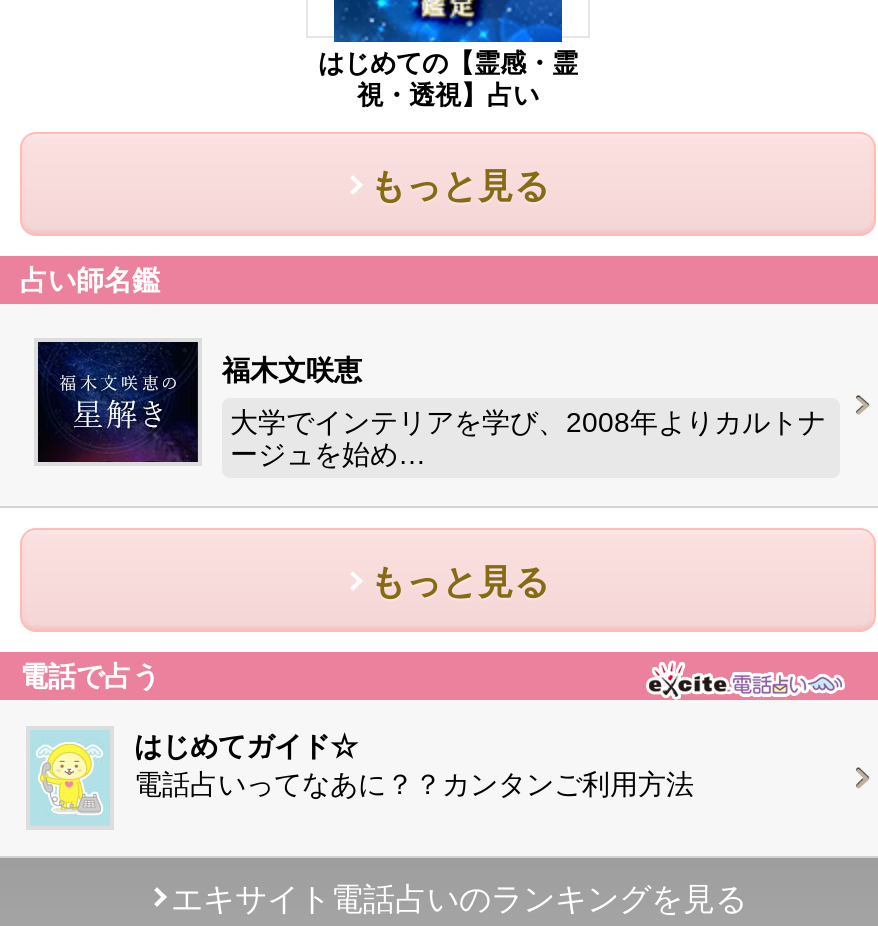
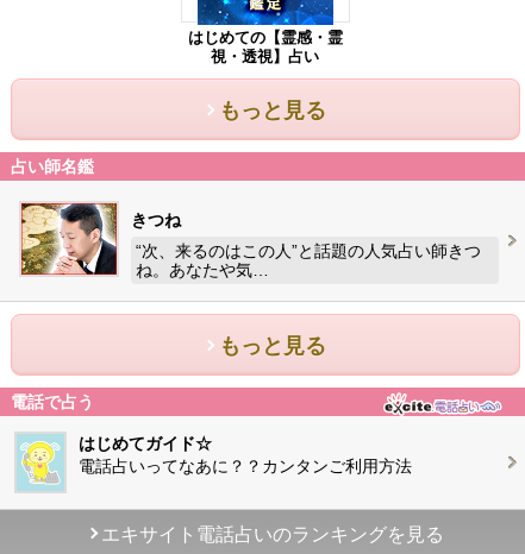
[36,340,362,464] [image] | 福木文咲恵 -> [20,202,181,276] [image] | きつね
[230,406,826,470] 大学でインテリアを学び、2008年よりカルトナ | ージュを始め… -> [136,241,481,279] “次、来るのはこの人”と話題の人気占い師きつ | ね。あなたや気…

